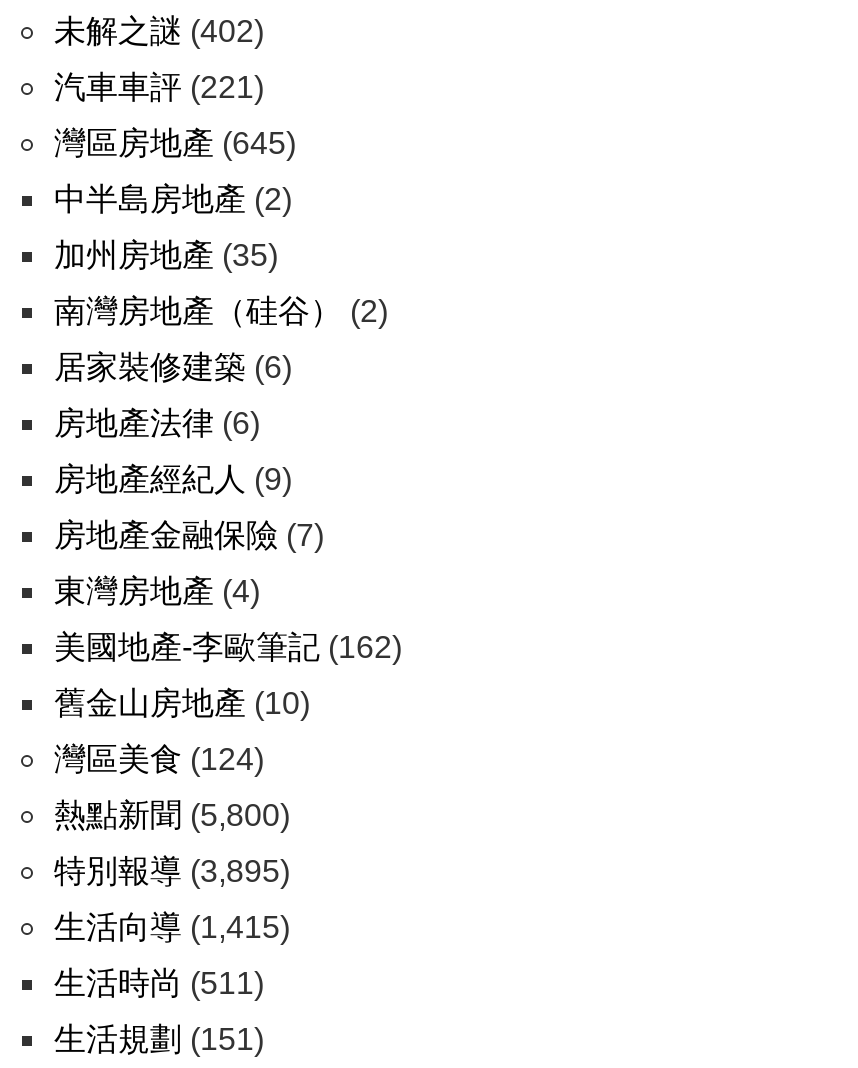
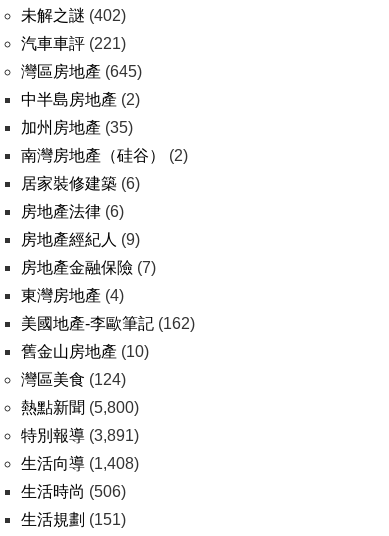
[54,854,290,888] 特別報導(3,895) -> [21,427,139,444] 特別報導(3,891)
[54,910,290,944] 生活向導(1,415) -> [21,455,139,472] 生活向導(1,408)
[54,966,264,1000] 生活時尚(511) -> [21,483,126,500] 生活時尚(506)

